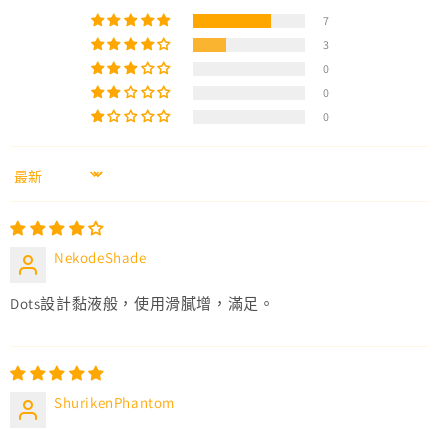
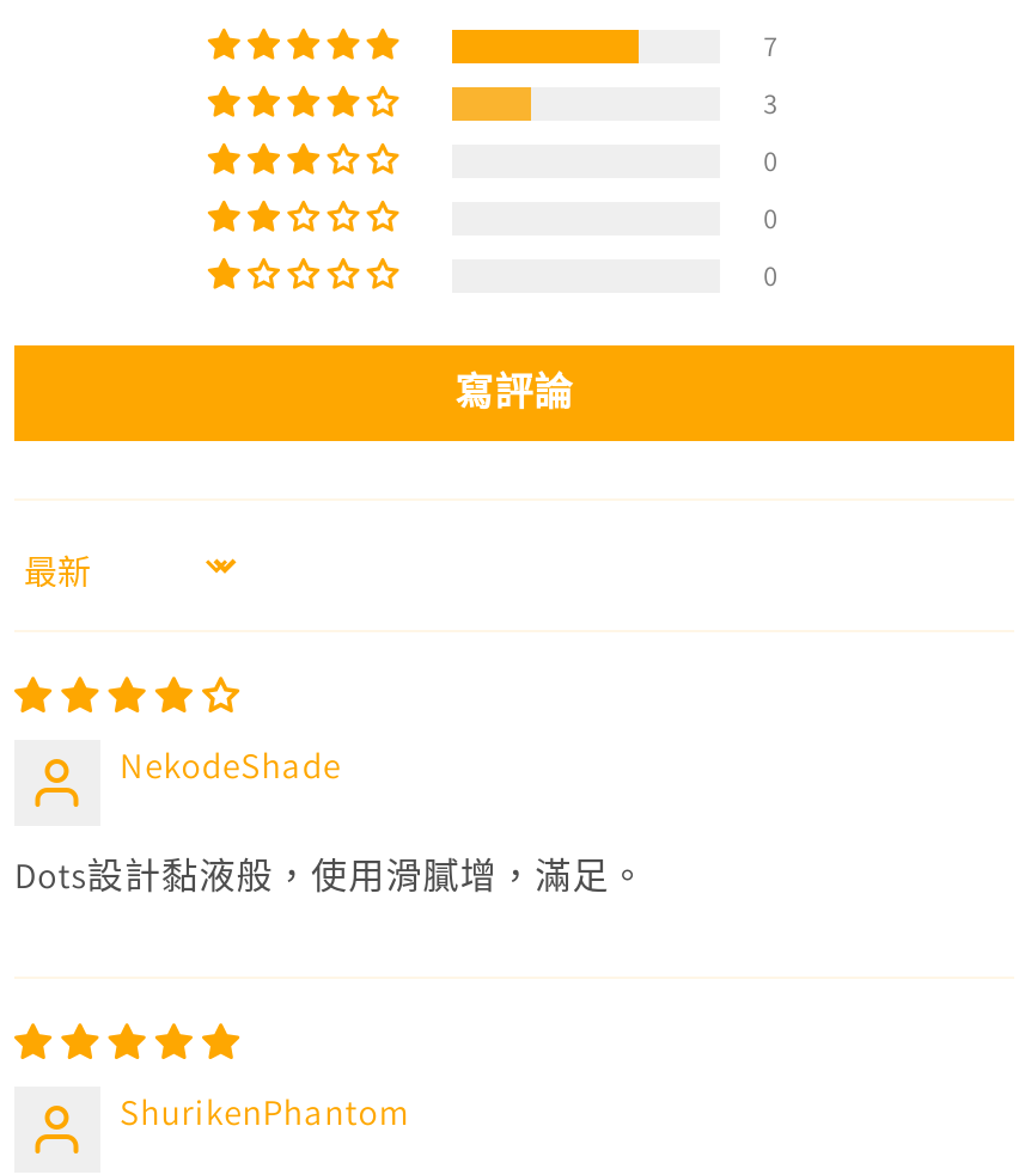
none -> [455,367,574,417] 寫評論

